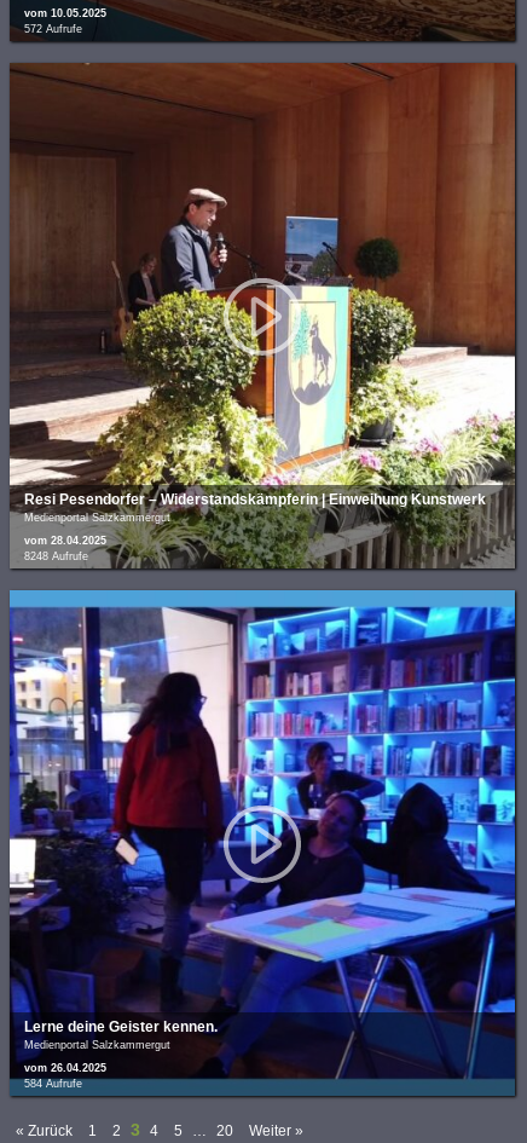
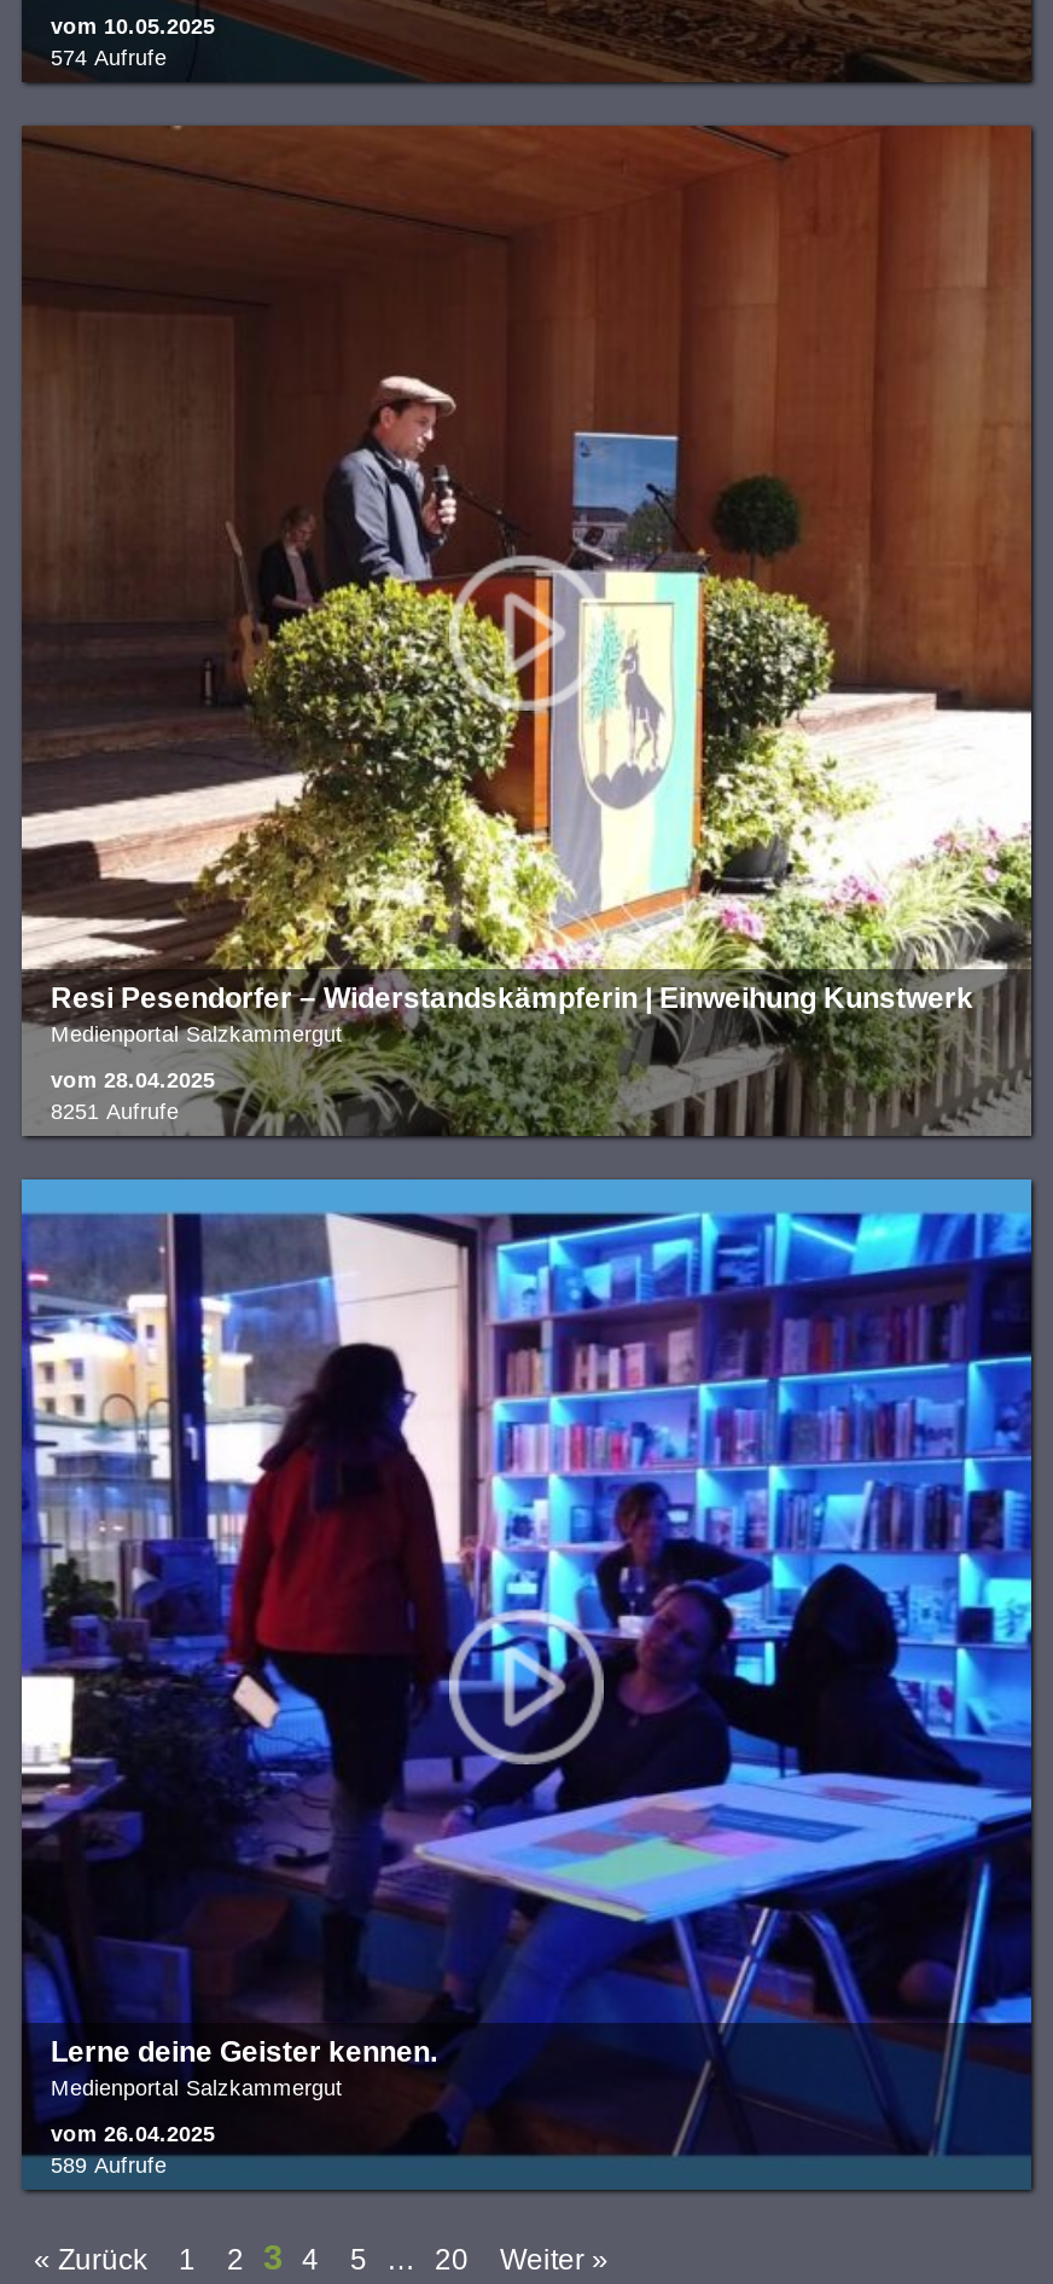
[24,23,82,35] 572 Aufrufe -> [51,46,167,71] 574 Aufrufe
[24,551,88,563] 8248 Aufrufe -> [51,1100,179,1124] 8251 Aufrufe
[24,1078,82,1090] 584 Aufrufe -> [51,2154,167,2178] 589 Aufrufe

